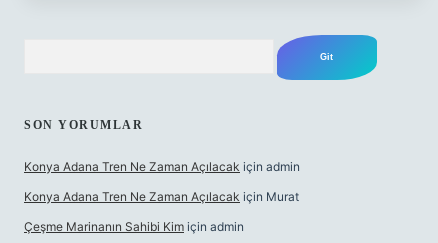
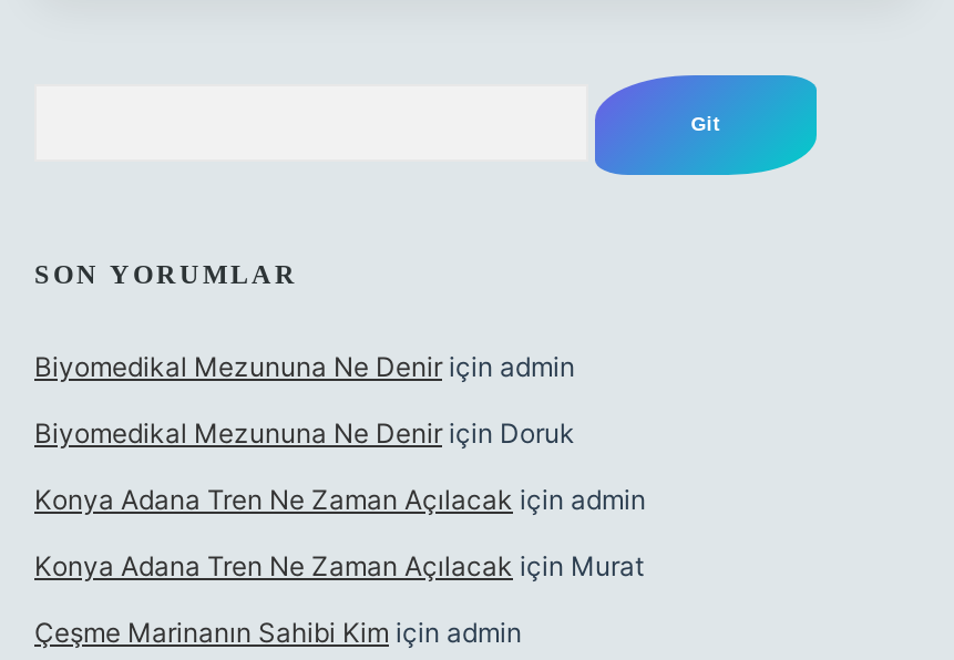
none -> [34,350,575,450] Biyomedikal Mezununa Ne Denir için admin | Biyomedikal Mezununa Ne Denir için Doruk

